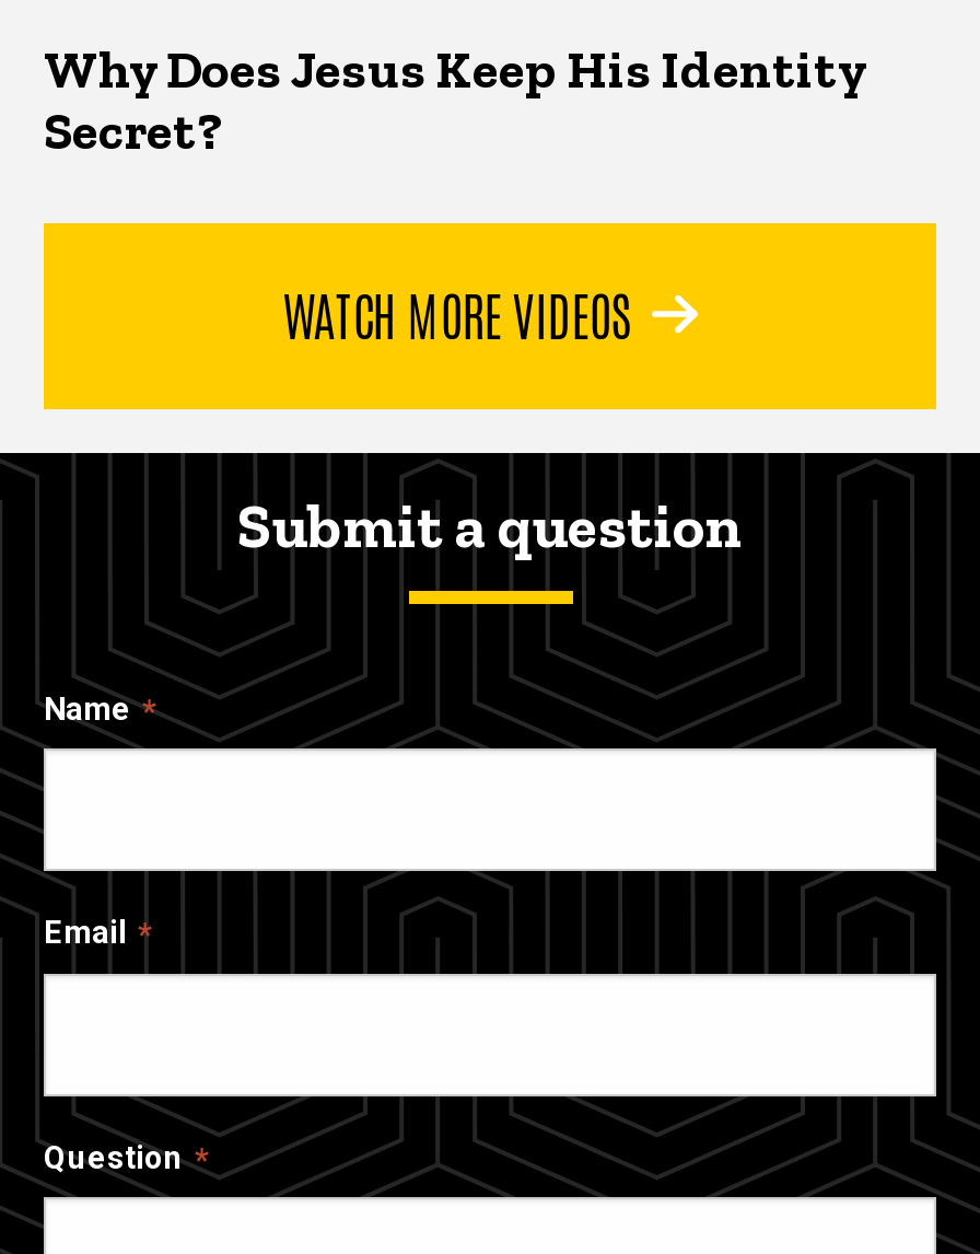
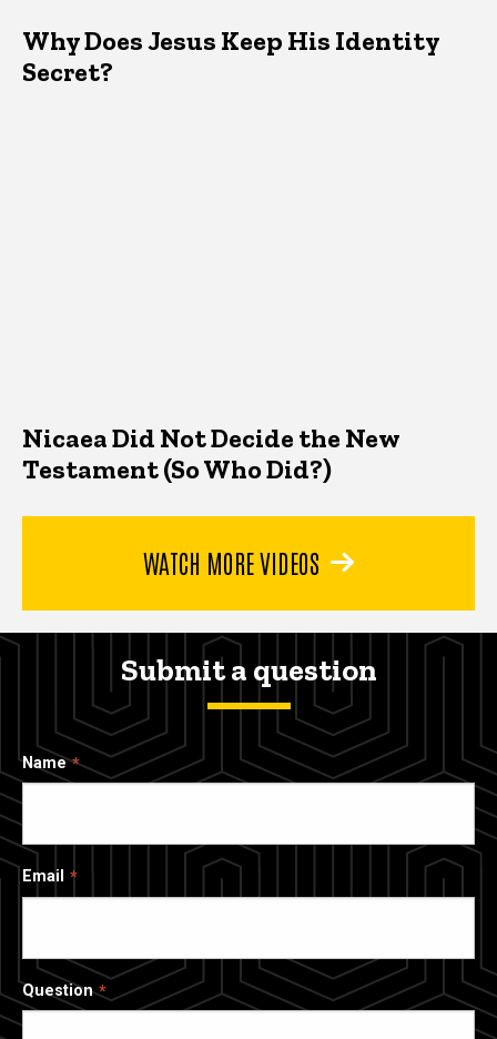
none -> [22,422,399,485] Nicaea Did Not Decide the New | Testament (So Who Did?)

